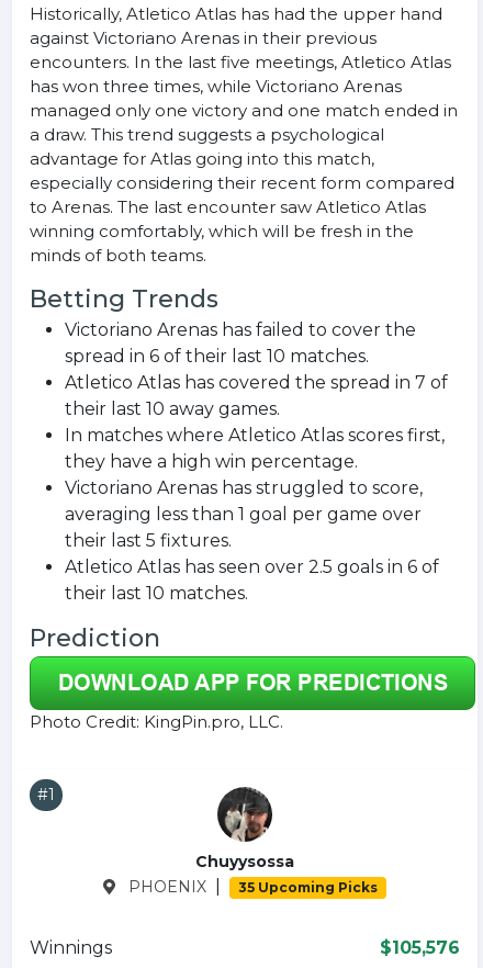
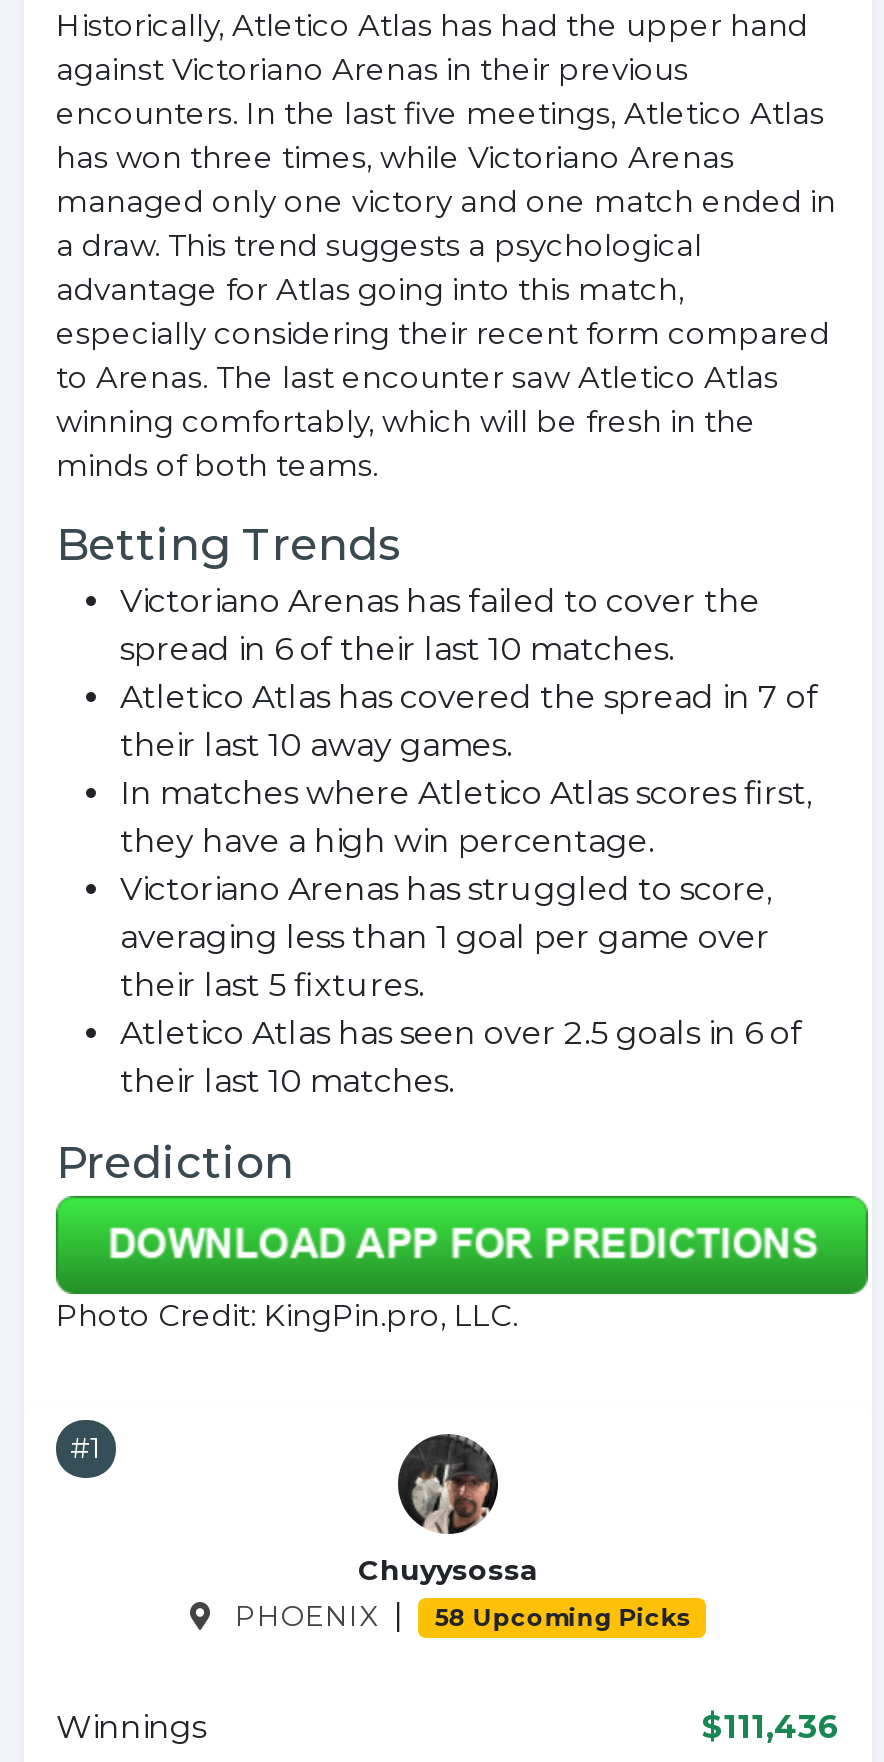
[238,879,377,896] 35 Upcoming Picks -> [434,1602,690,1632] 58 Upcoming Picks
[380,937,460,958] $105,576 -> [702,1708,840,1746] $111,436

